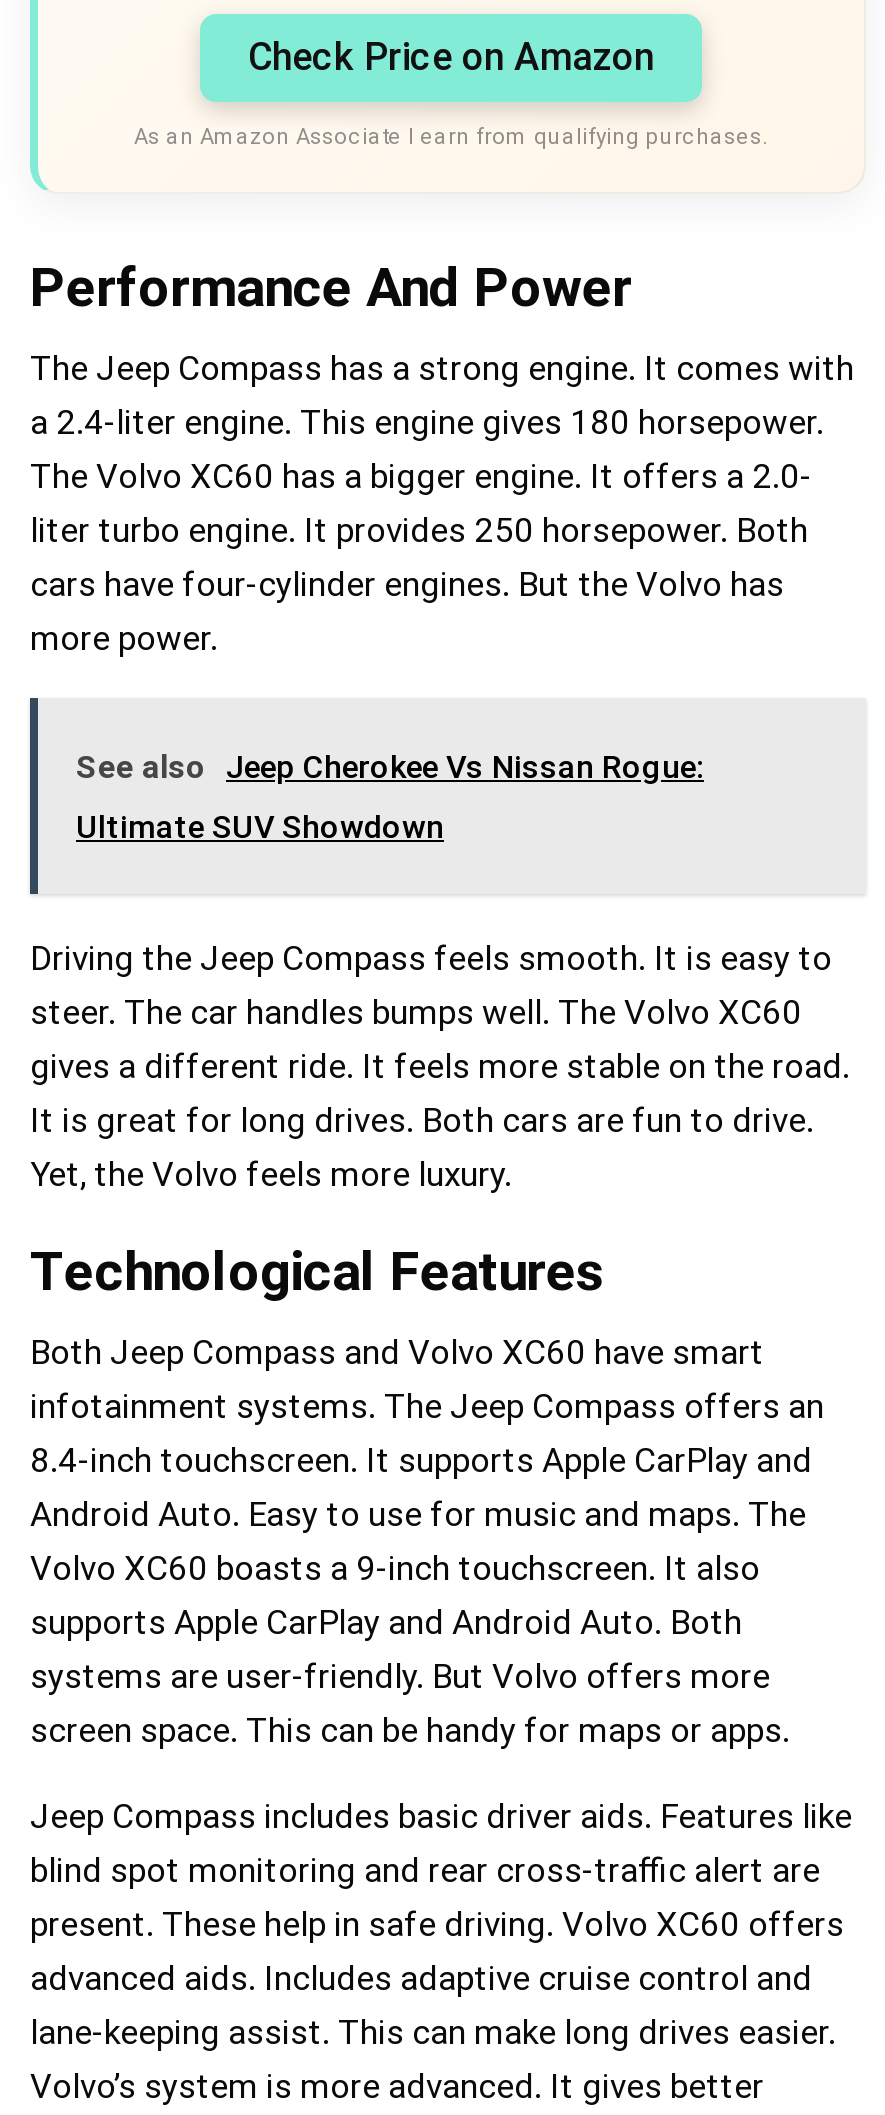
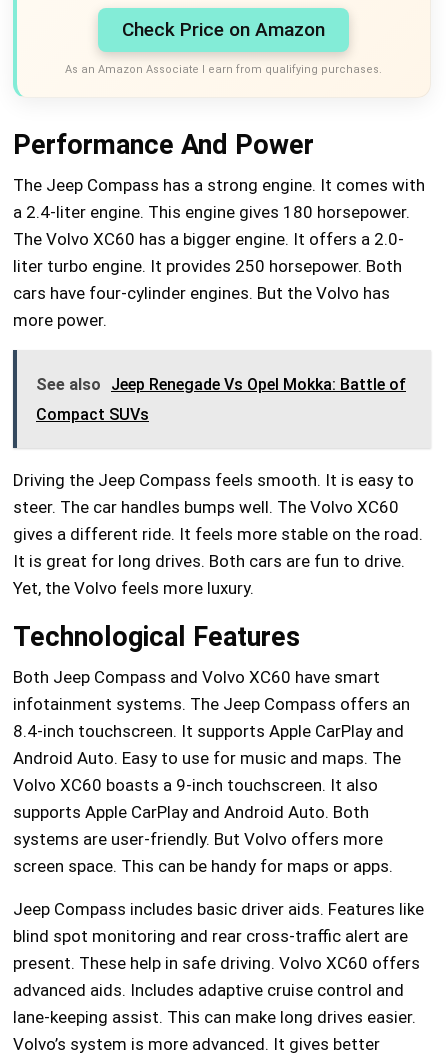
[76,748,704,786] See also Jeep Cherokee Vs Nissan Rogue: -> [36,375,406,394] See also Jeep Renegade Vs Opel Mokka: Battle of
[76,808,444,846] Ultimate SUV Showdown -> [36,405,149,424] Compact SUVs

